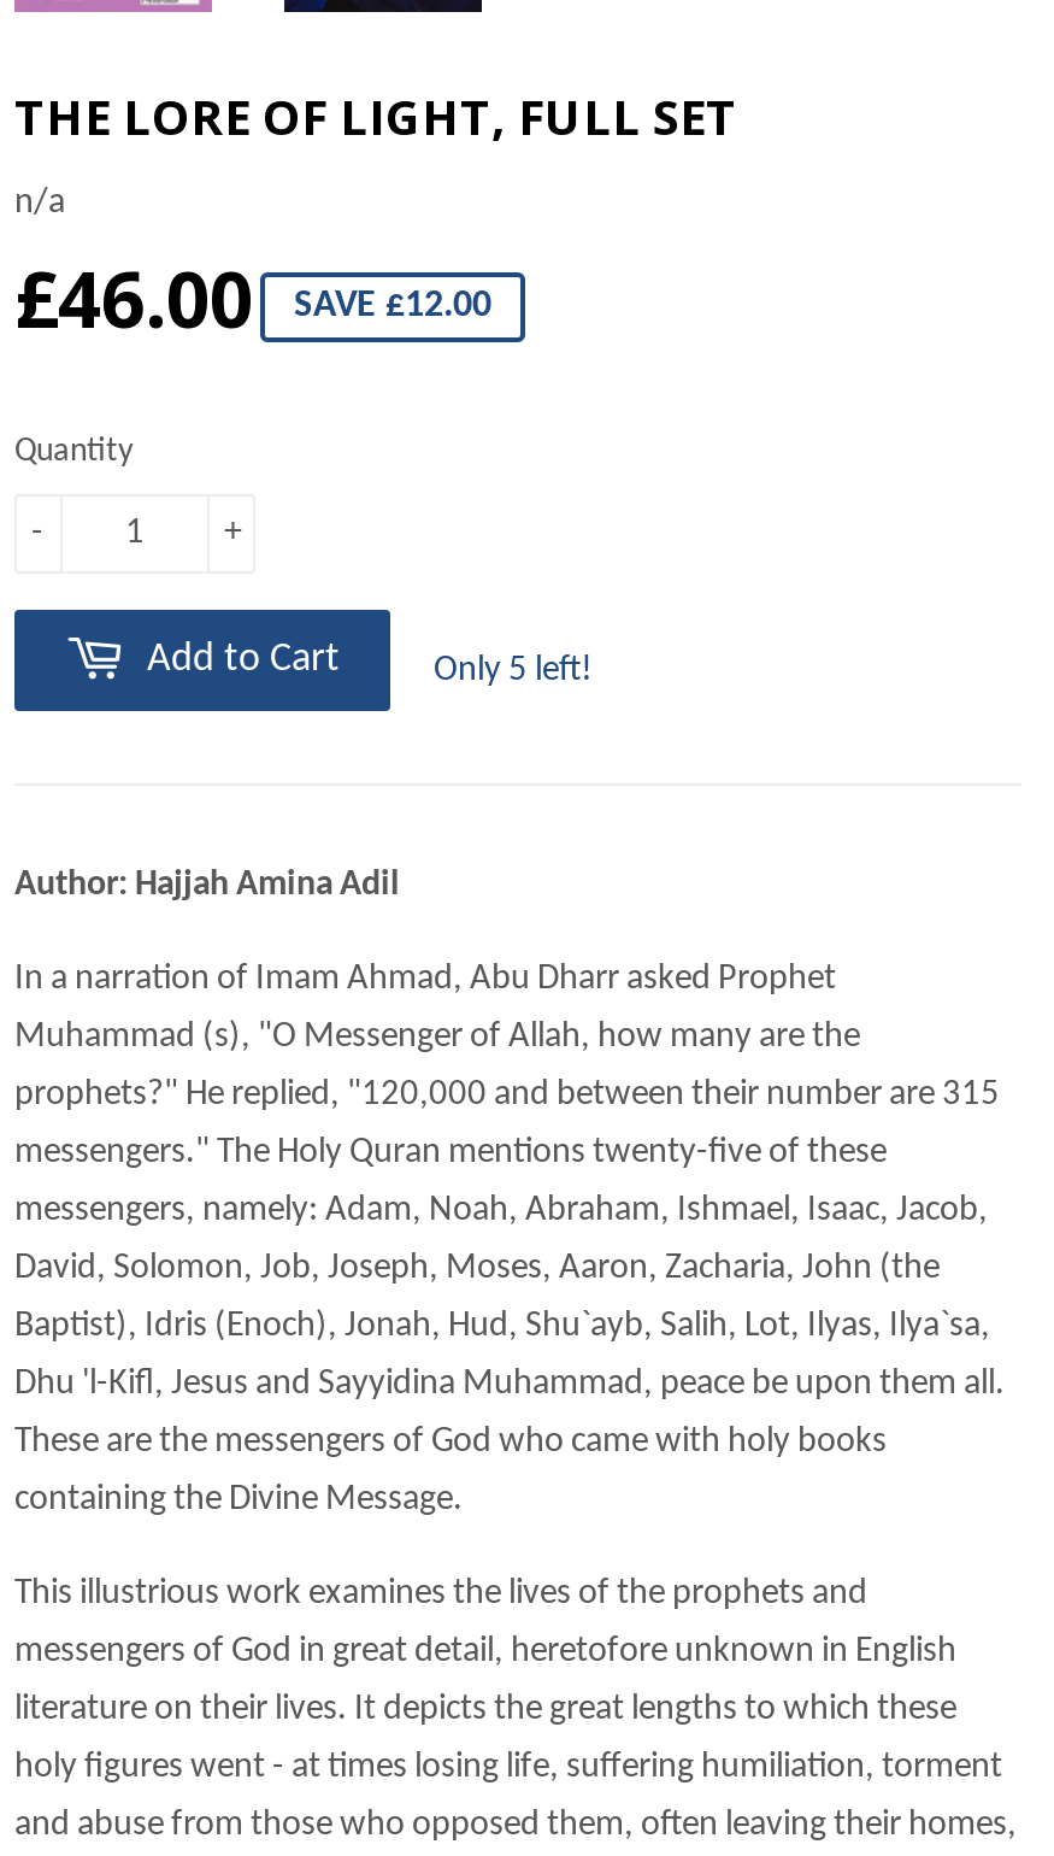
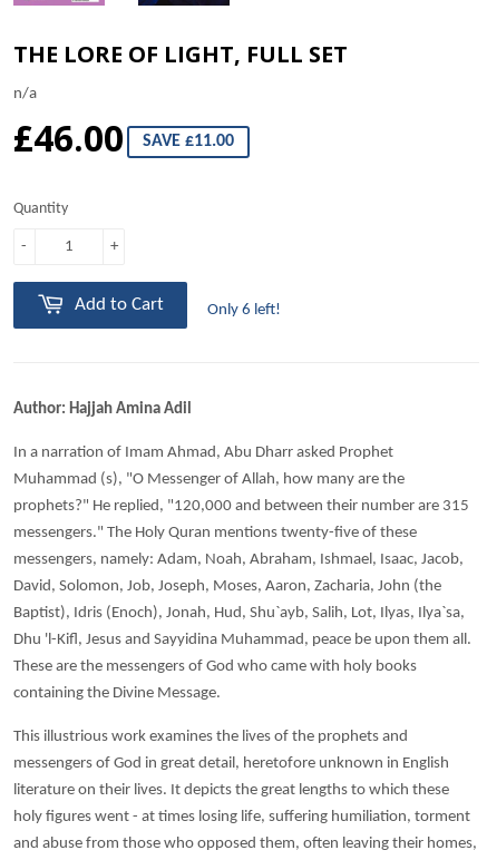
[14,245,491,349] £46.00 SAVE £12.00 -> [13,113,234,161] £46.00 SAVE £11.00
[434,654,593,690] Only 5 left! -> [207,302,281,319] Only 6 left!

